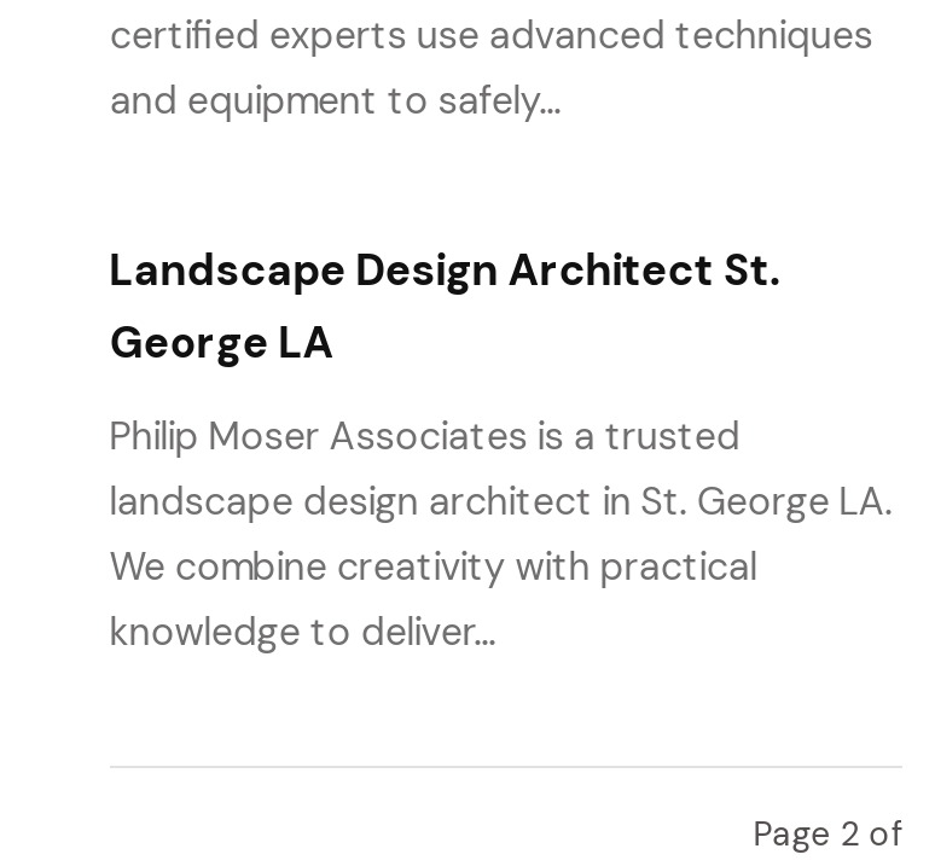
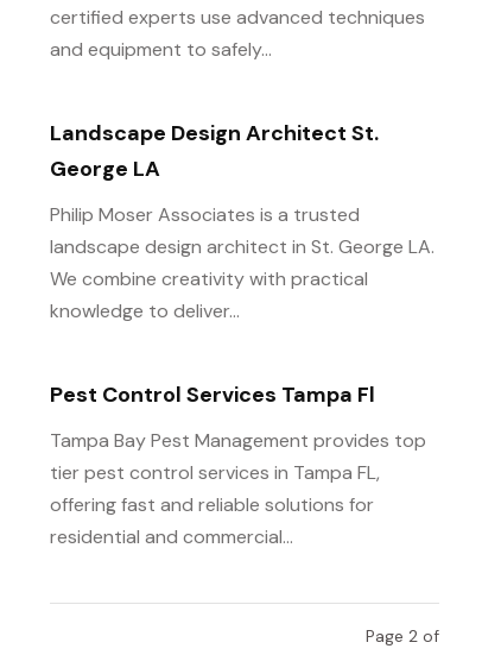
none -> [50,380,426,549] Pest Control Services Tampa Fl | Tampa Bay Pest Management provides top | tier pest control services in Tampa FL, | offering fast and reliable solutions for | residential and commercial...

